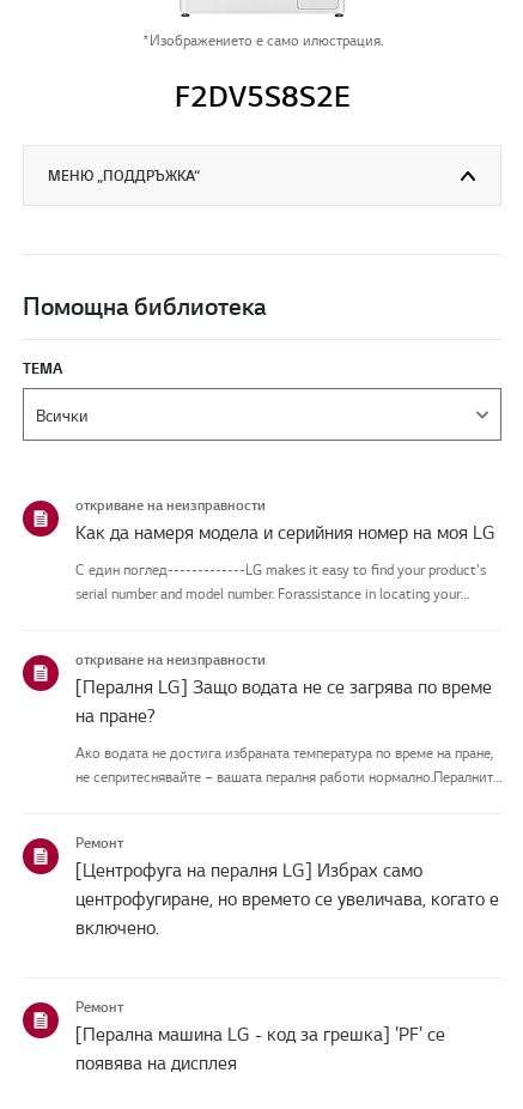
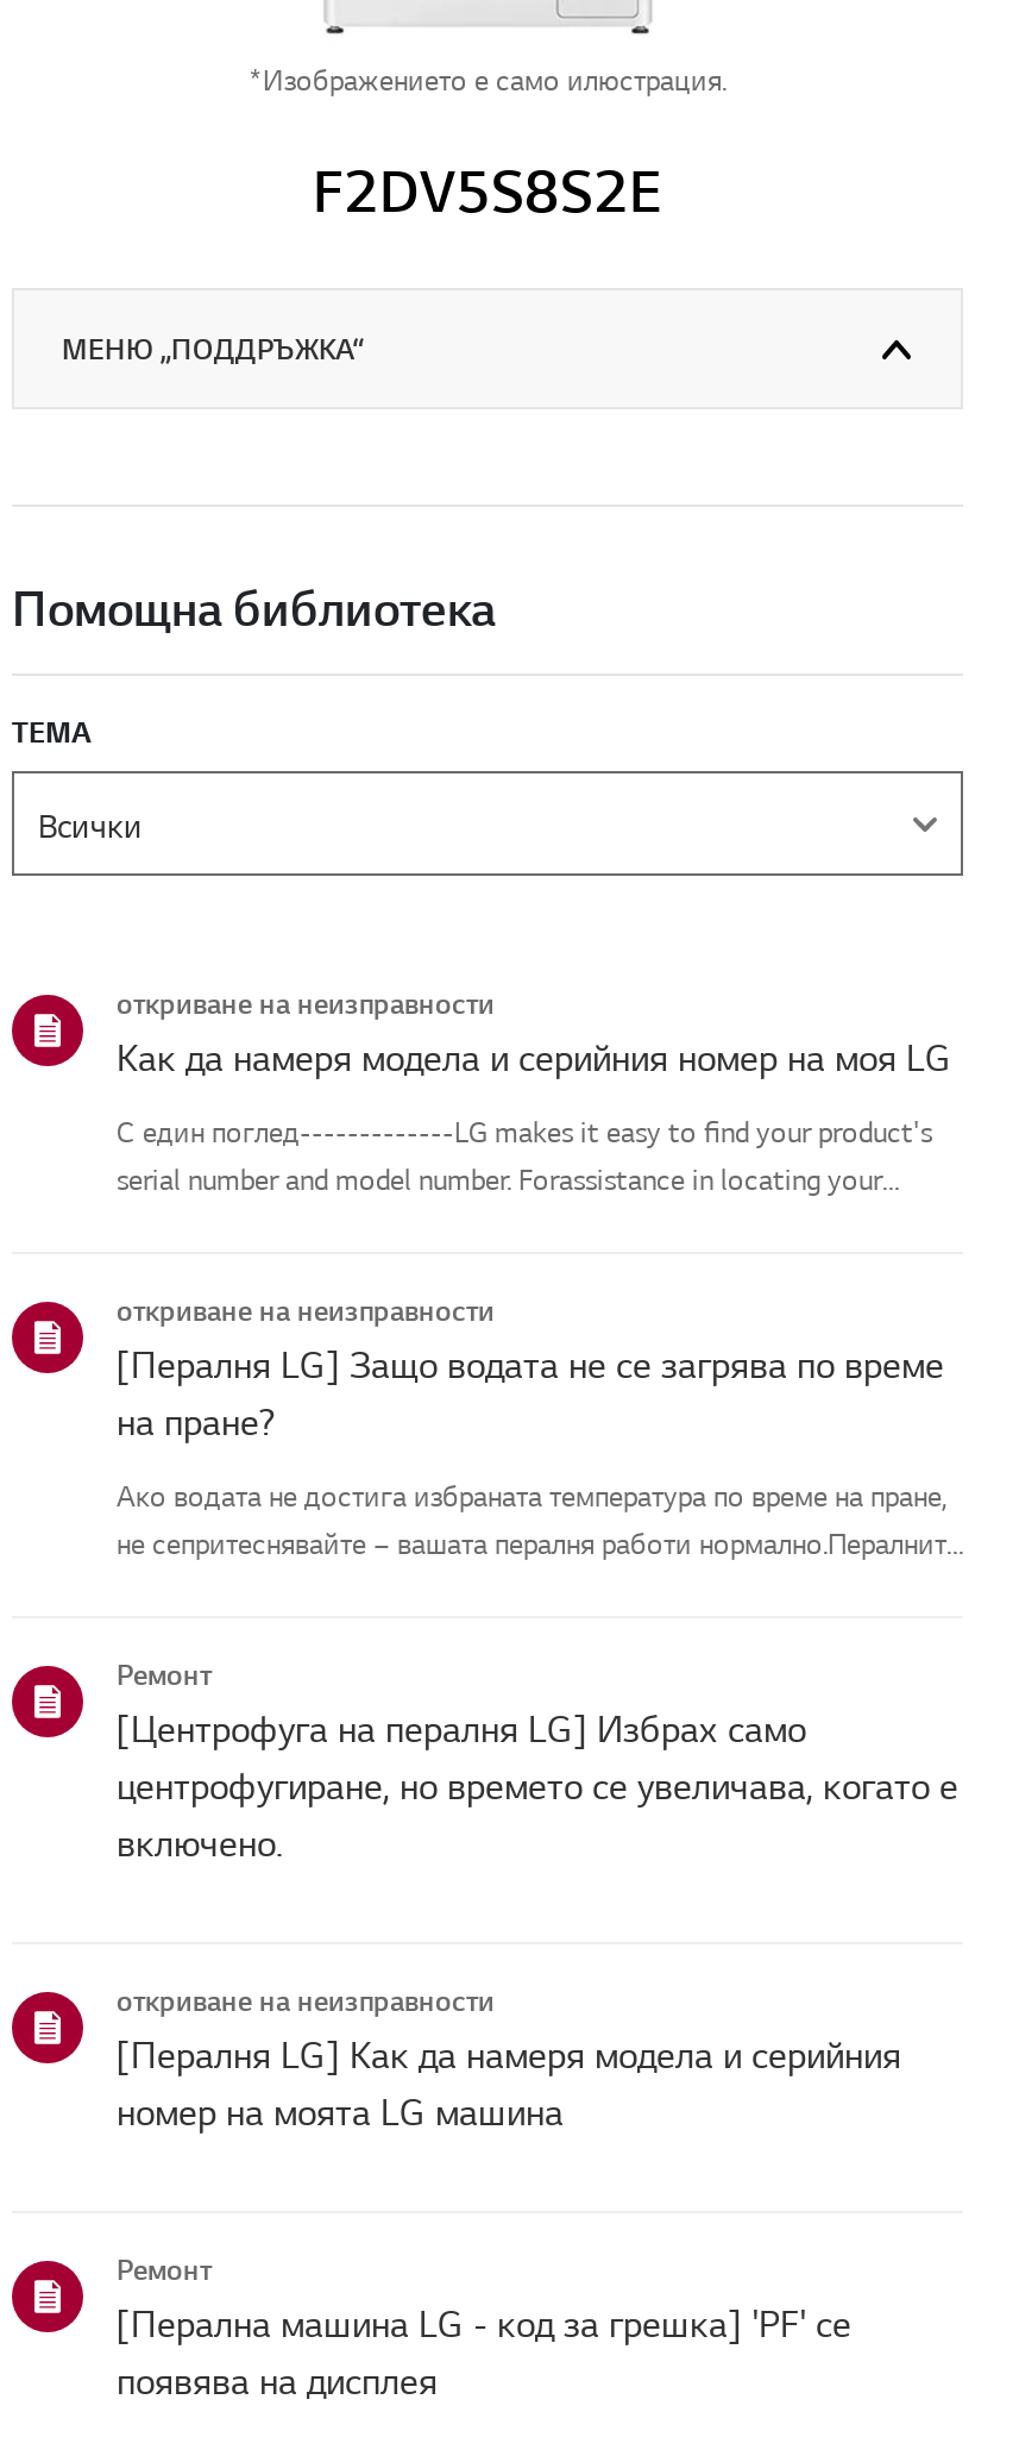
none -> [117,1980,901,2140] откриване на неизправности | [Пералня LG] Как да намеря модела и серийния | номер на моята LG машина

